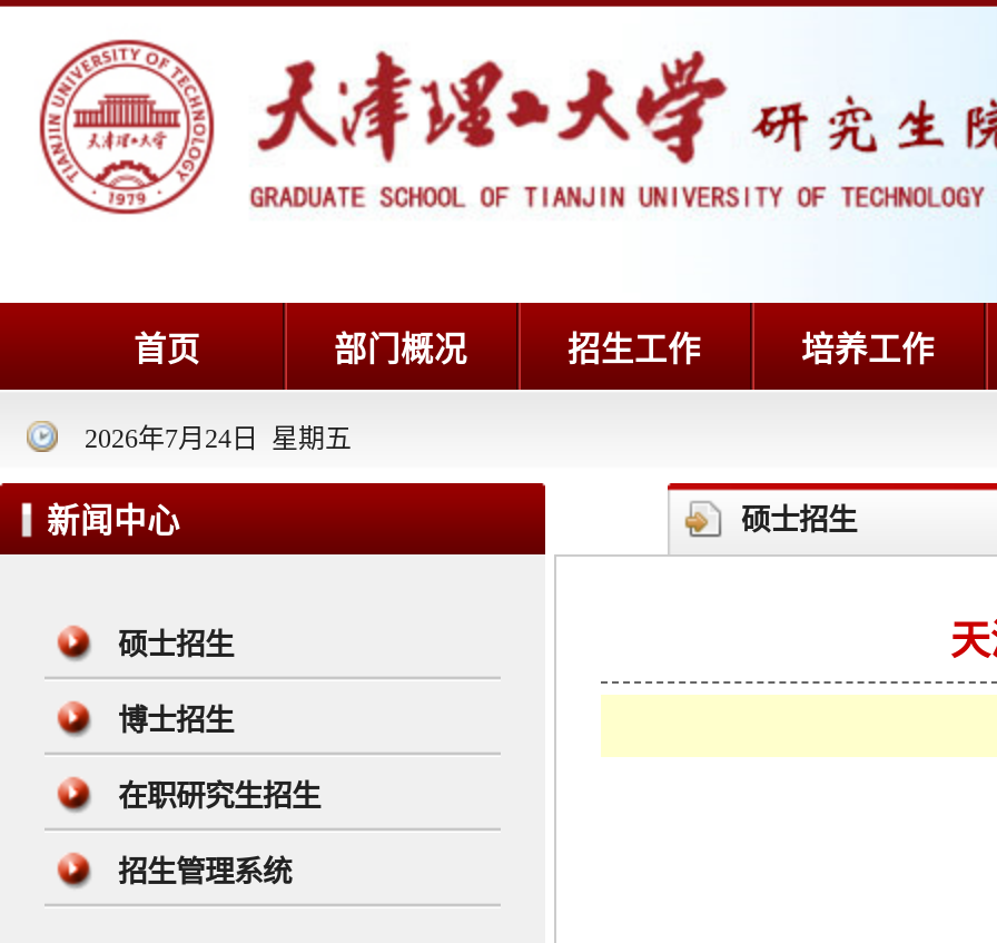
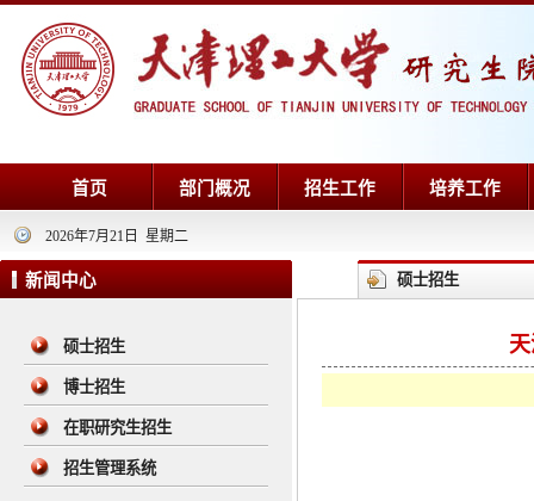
[85,423,352,454] 2026年7月24日 星期五 -> [45,228,188,245] 2026年7月21日 星期二

